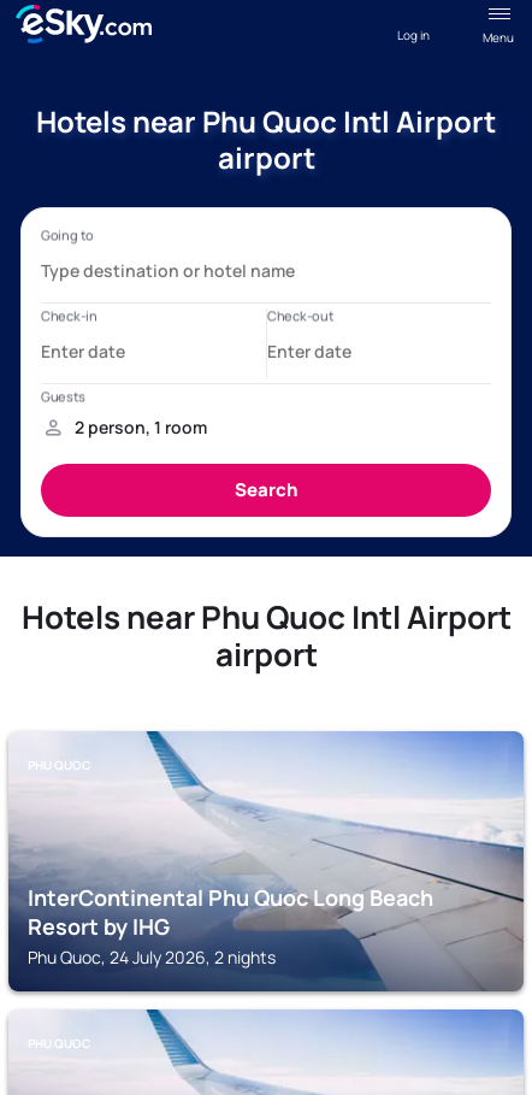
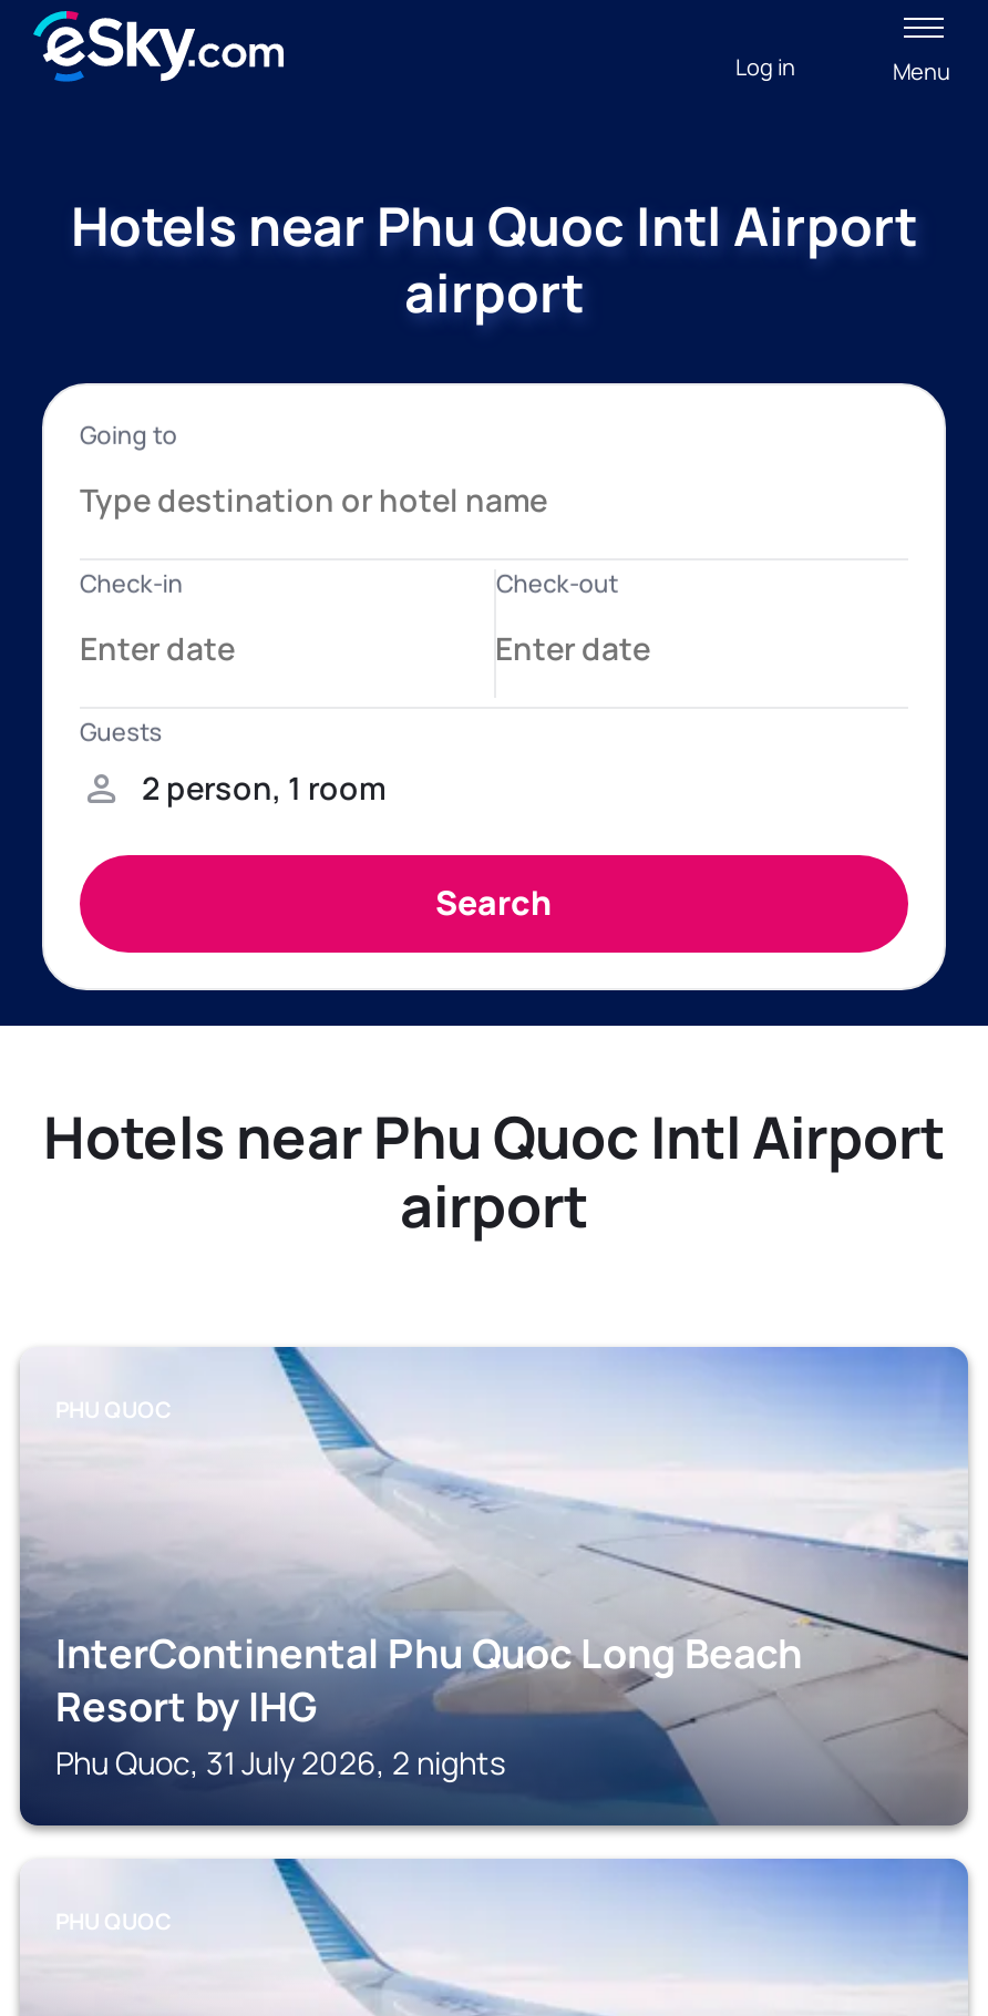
[28,946,276,969] Phu Quoc, 24 July 2026, 2 nights -> [55,1741,505,1783] Phu Quoc, 31 July 2026, 2 nights

